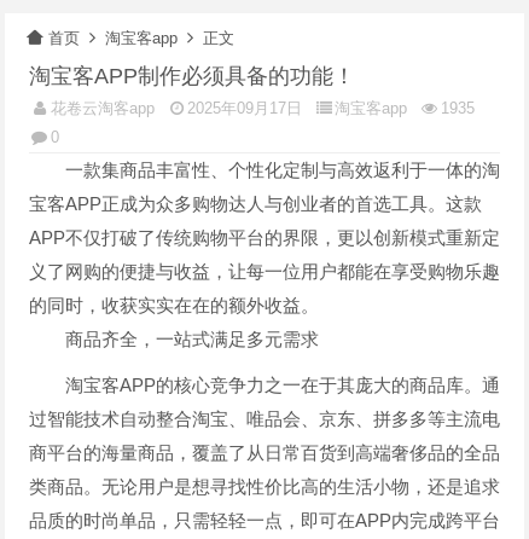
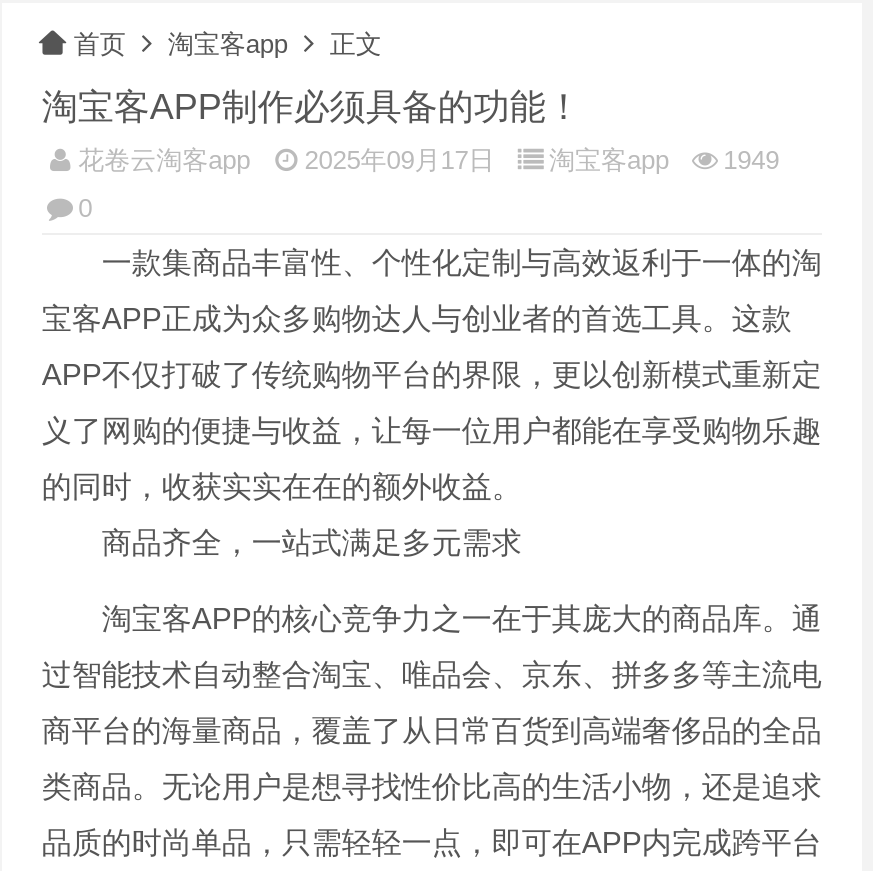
[51,99,474,117] 花卷云淘客app 2025年09月17日 淘宝客app 1935 -> [78,145,779,175] 花卷云淘客app 2025年09月17日 淘宝客app 1949

